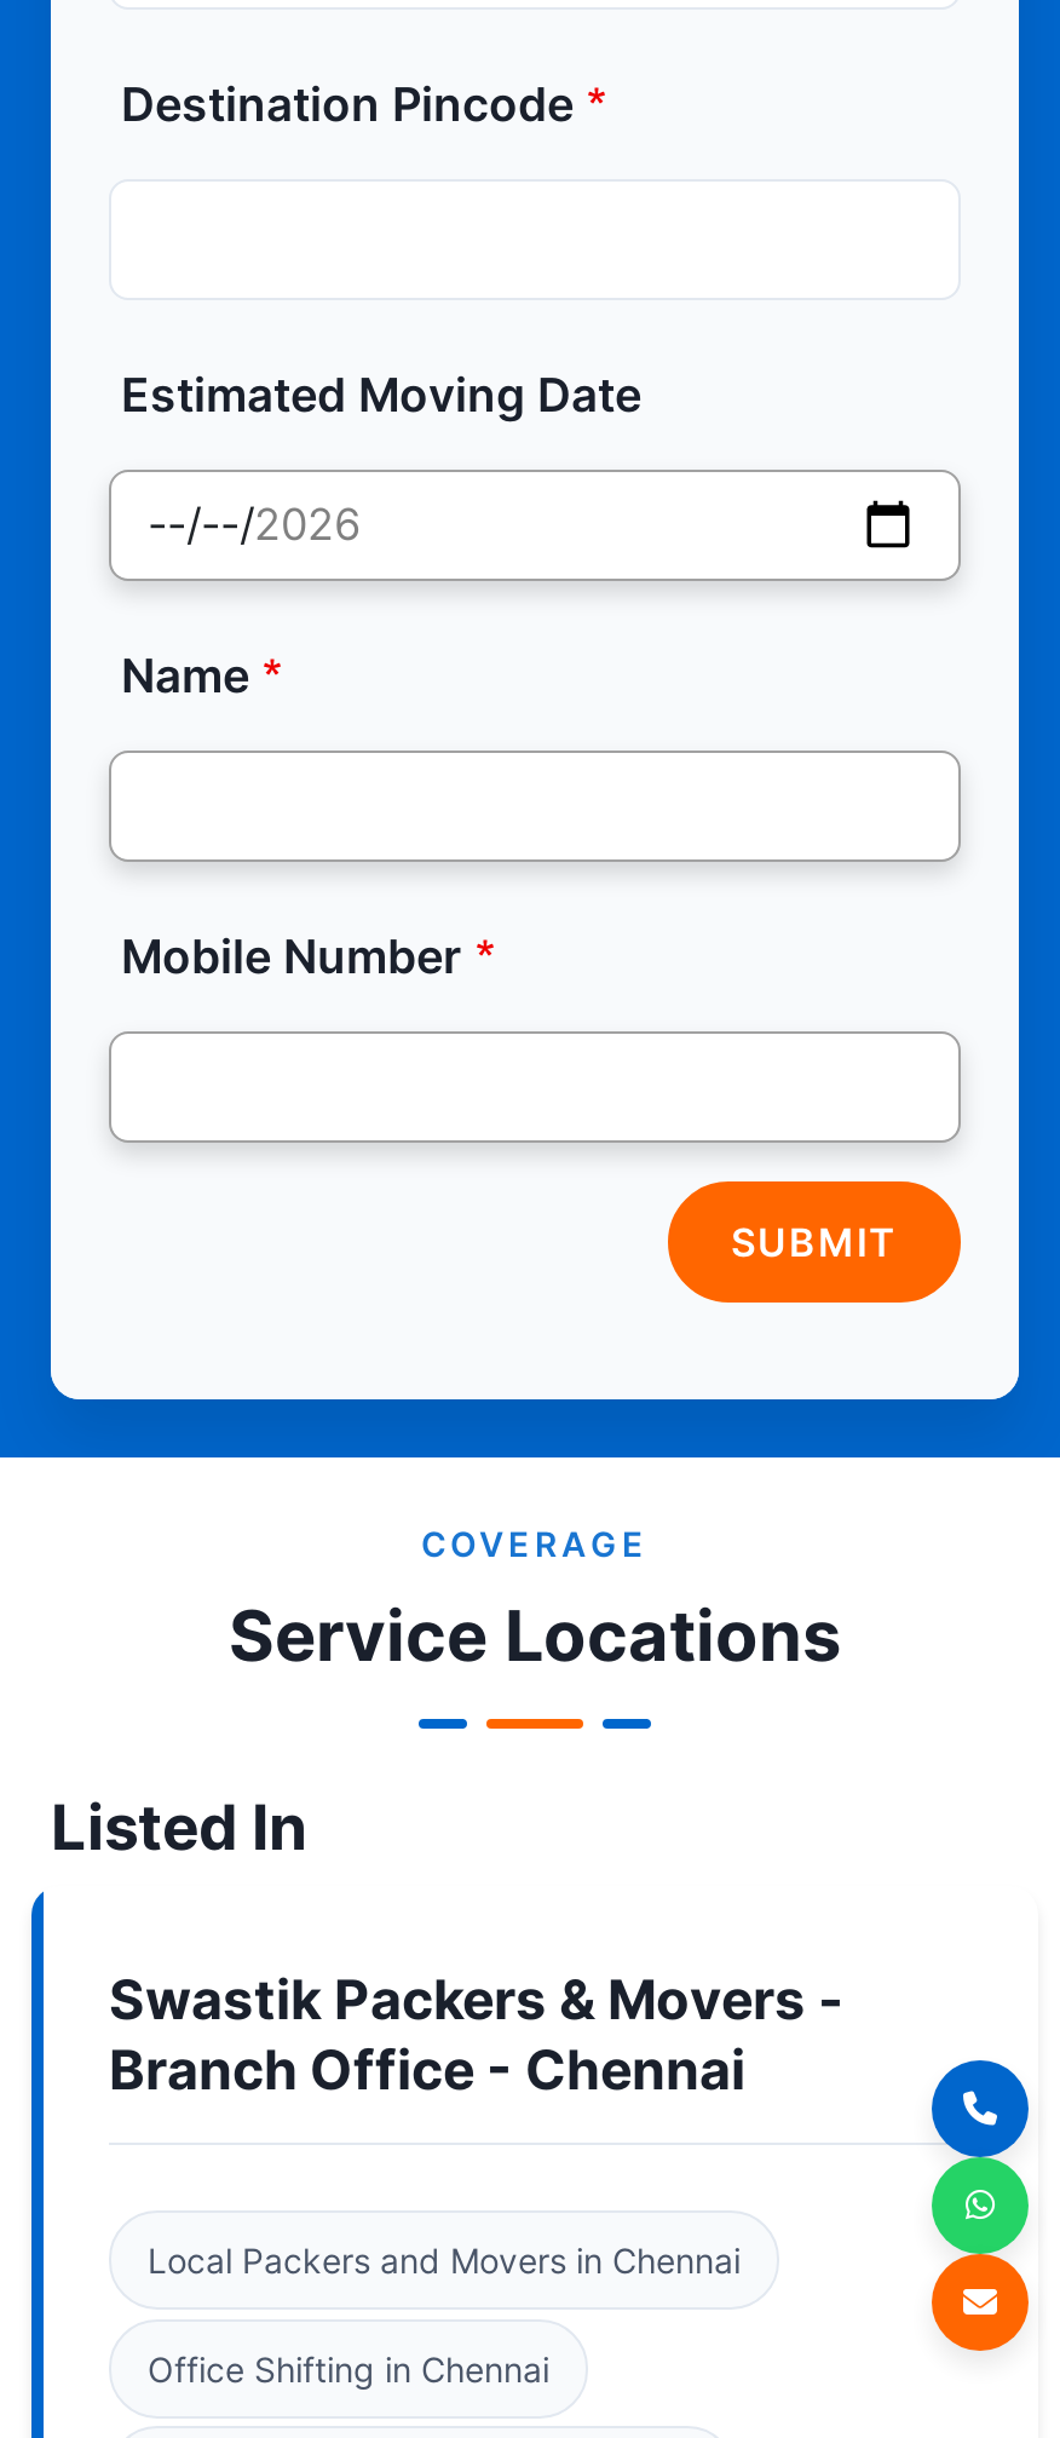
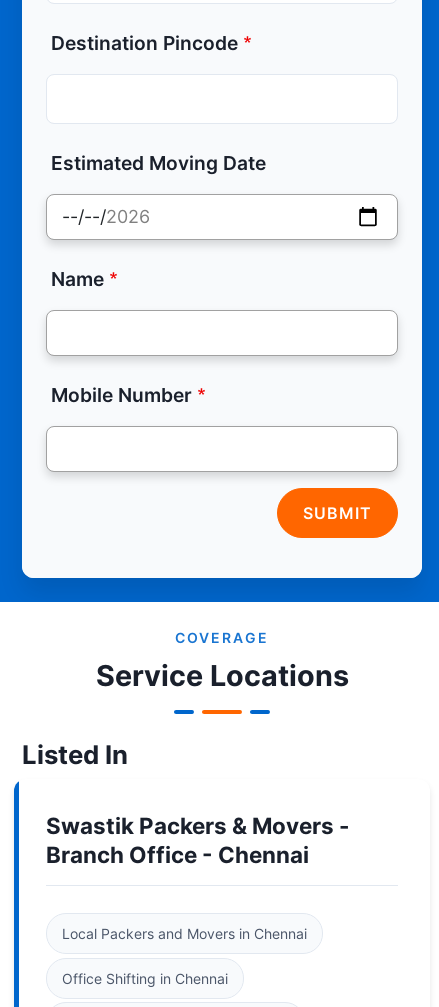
[929,2058,1031,2353] [image] -> none

